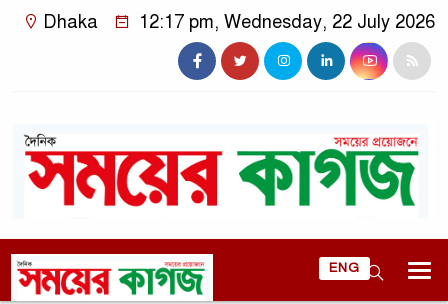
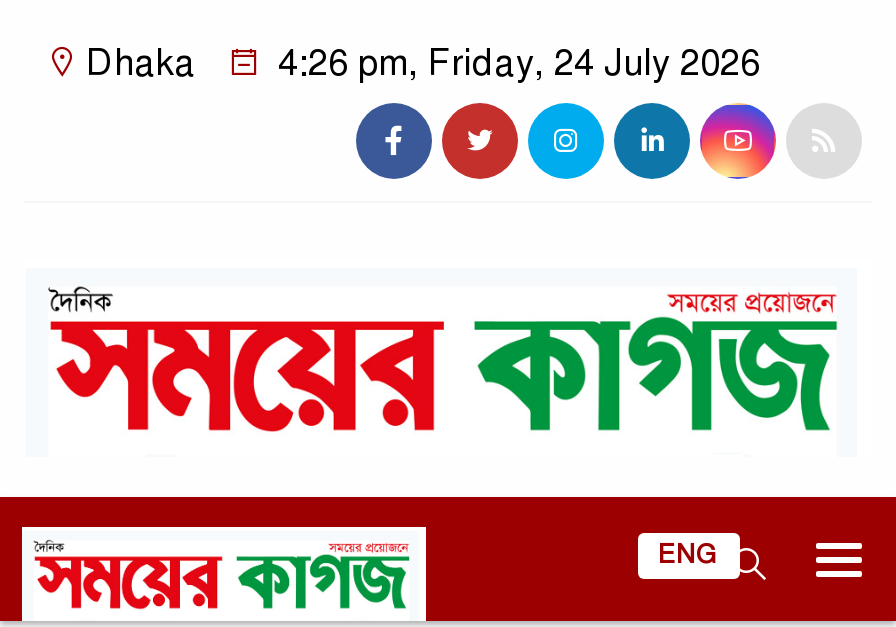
[134,11,435,33] 12:17 pm, Wednesday, 22 July 2026 -> [268,41,760,85] 4:26 pm, Friday, 24 July 2026

